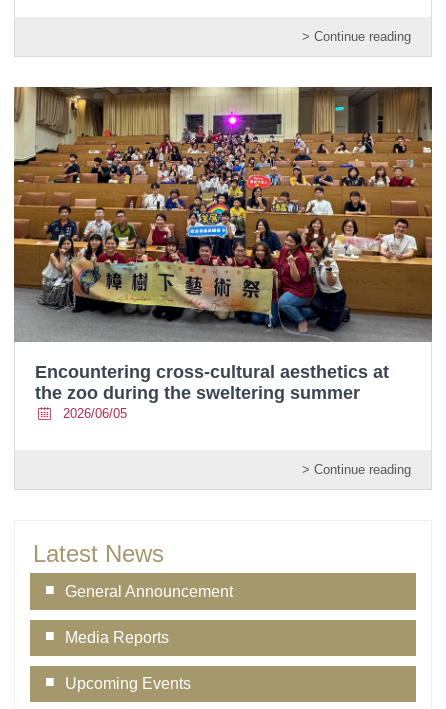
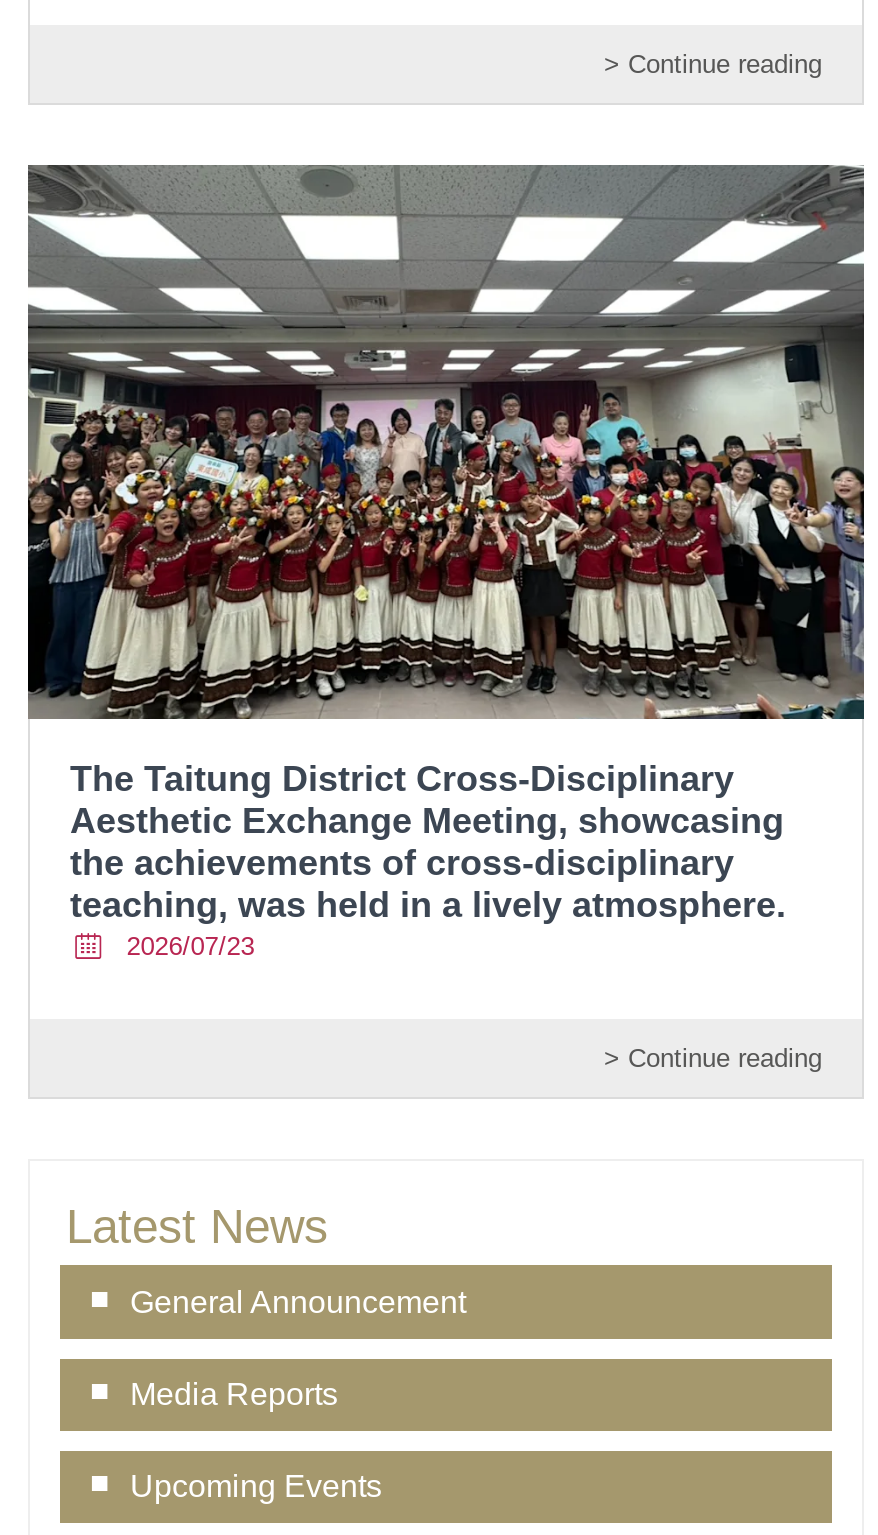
[14,87,432,421] [image] | Encountering cross-cultural aesthetics at | the zoo during the sweltering summer | 2026/06/05 -> [28,163,866,960] [image] | The Taitung District Cross-Disciplinary | Aesthetic Exchange Meeting, showcasing | the achievements of cross-disciplinary | teaching, was held in a lively atmosphere. | 2026/07/23

